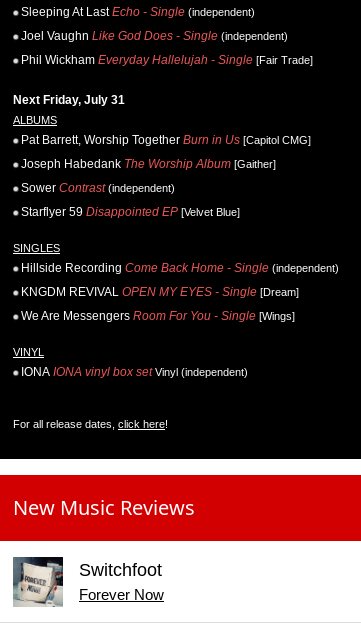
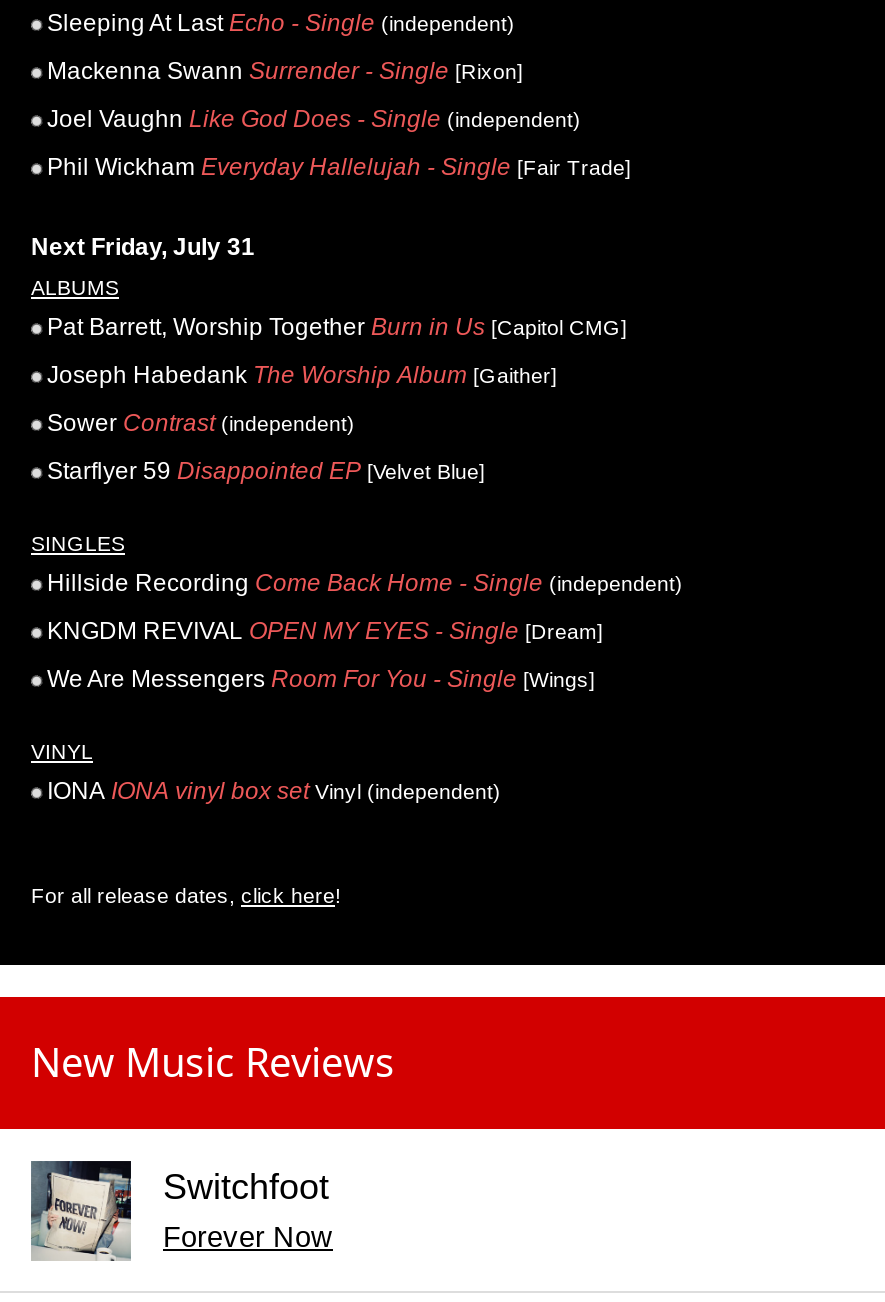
none -> [47,58,523,86] Mackenna Swann Surrender - Single [Rixon]

